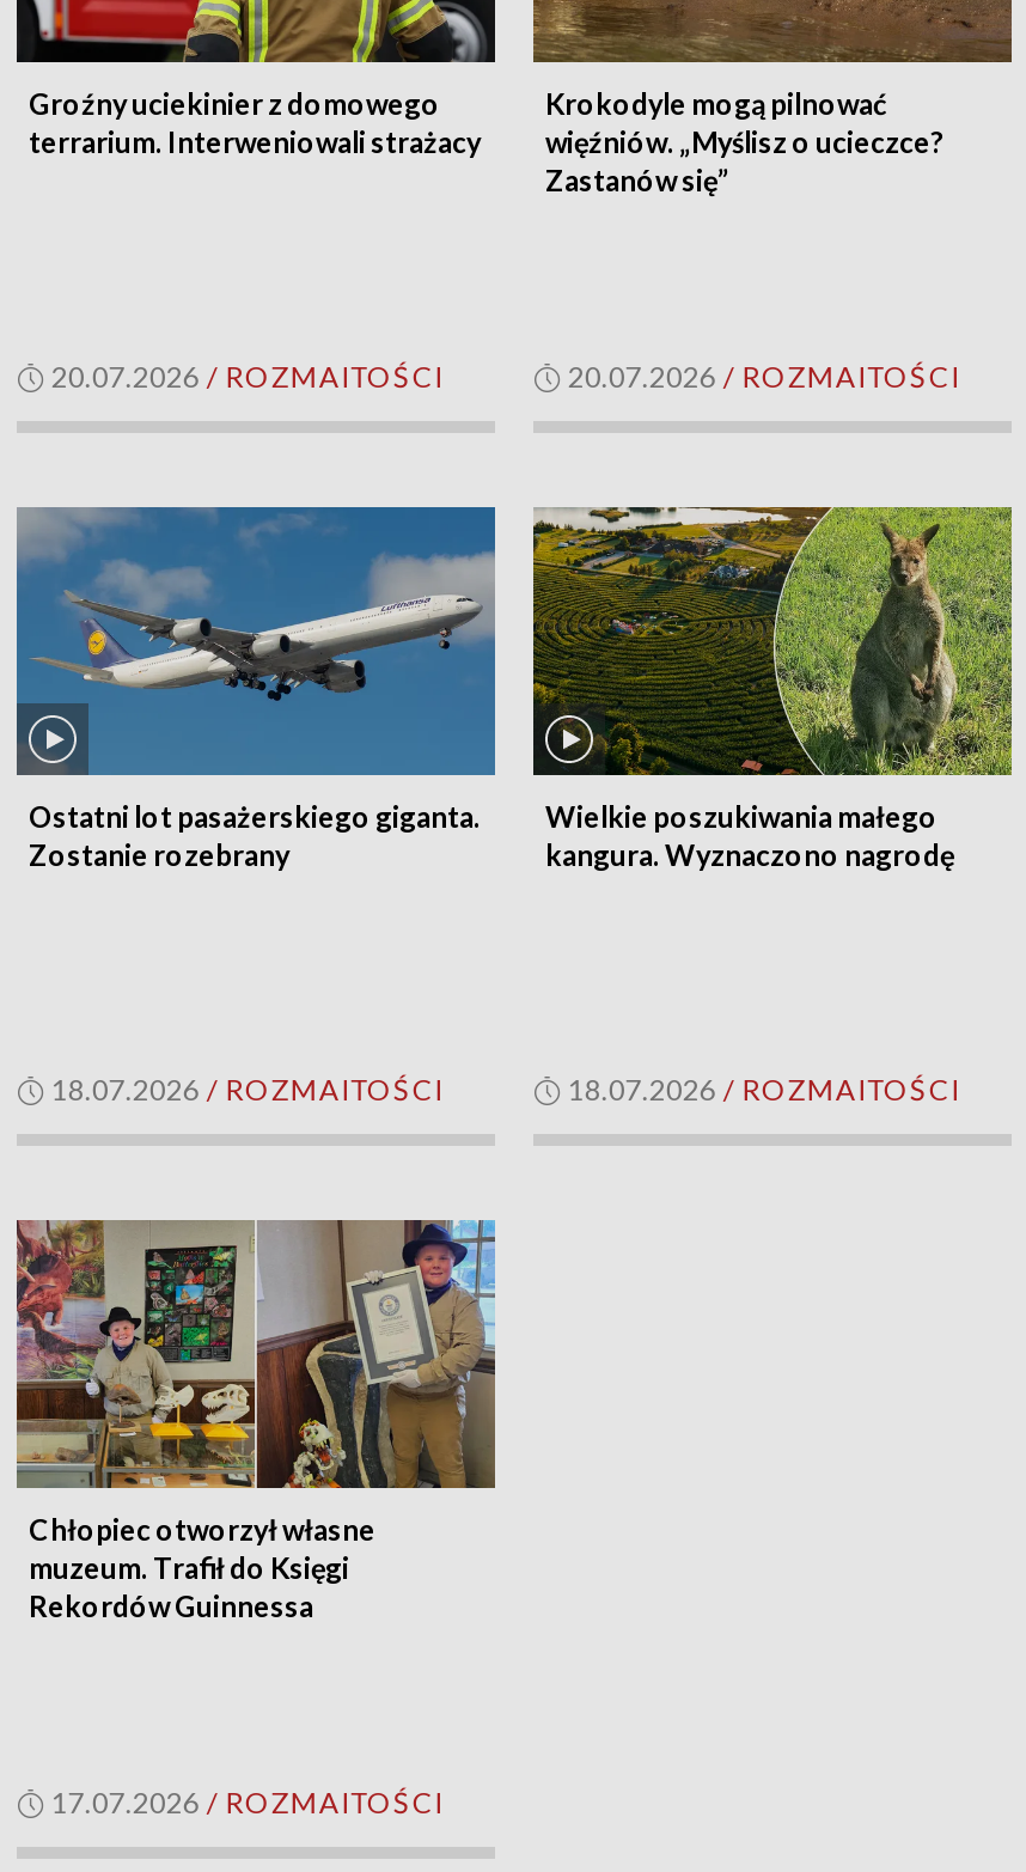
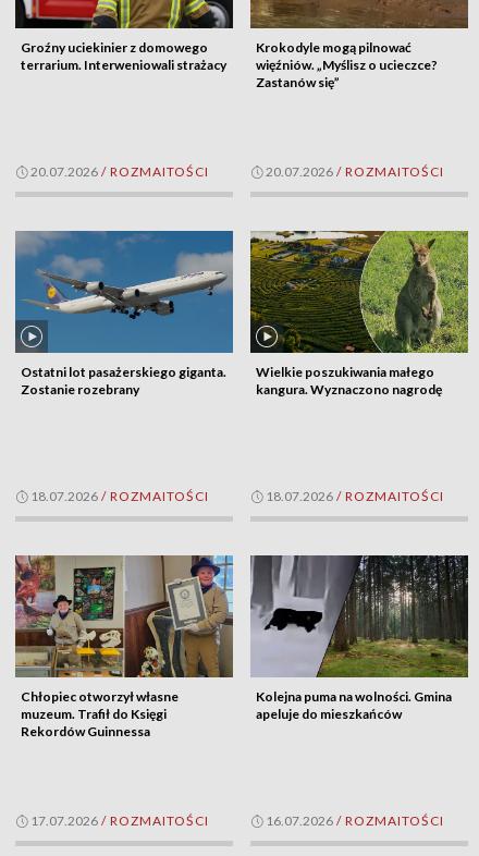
none -> [249,554,469,723] [image] | Kolejna puma na wolności. Gmina | apeluje do mieszkańców
none -> [266,813,445,829] 16.07.2026 / ROZMAITOŚCI

